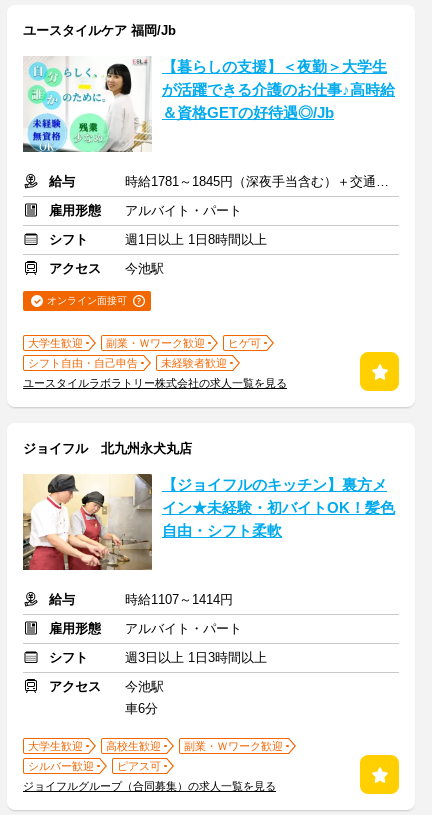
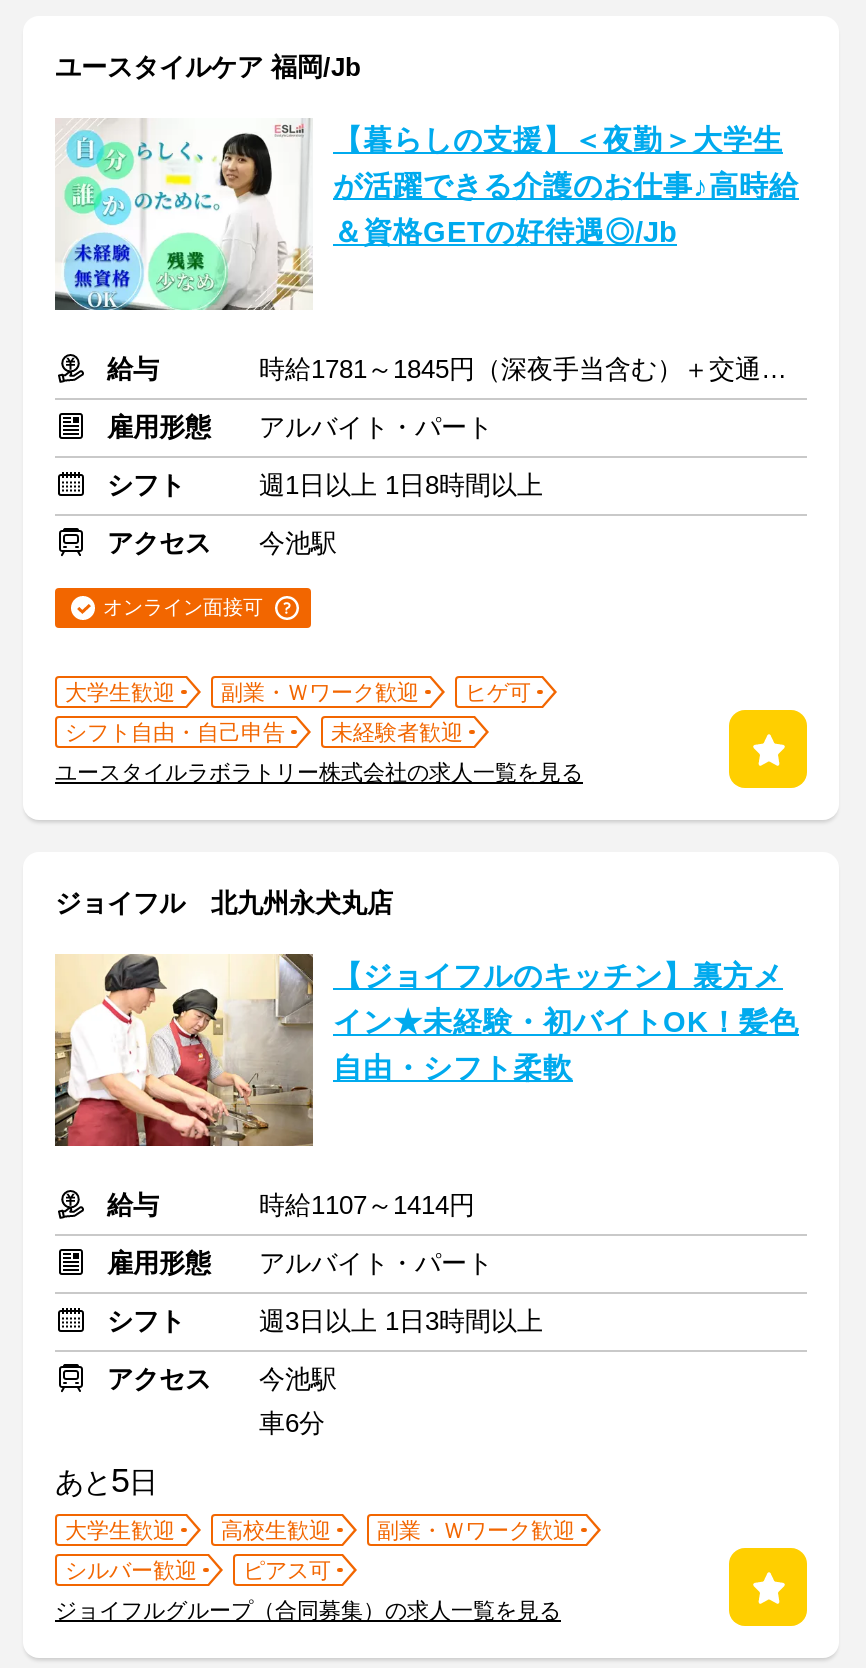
none -> [55,1462,157,1500] あと5日

